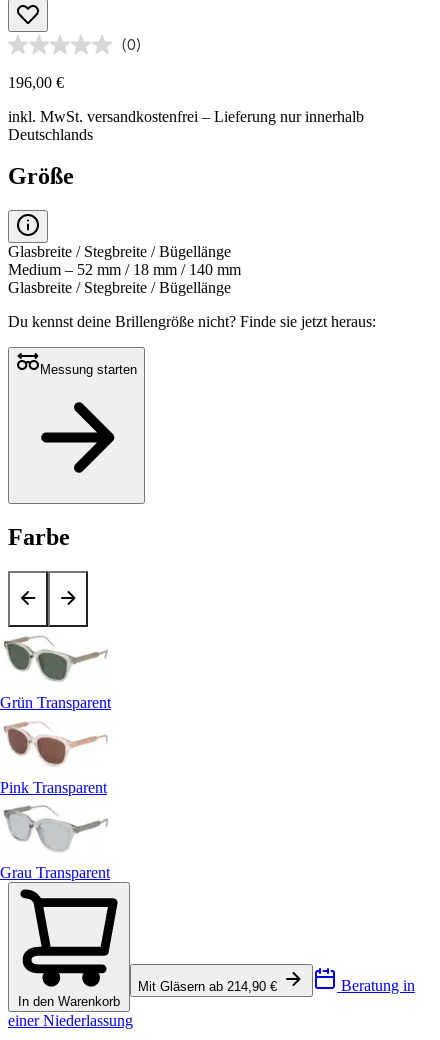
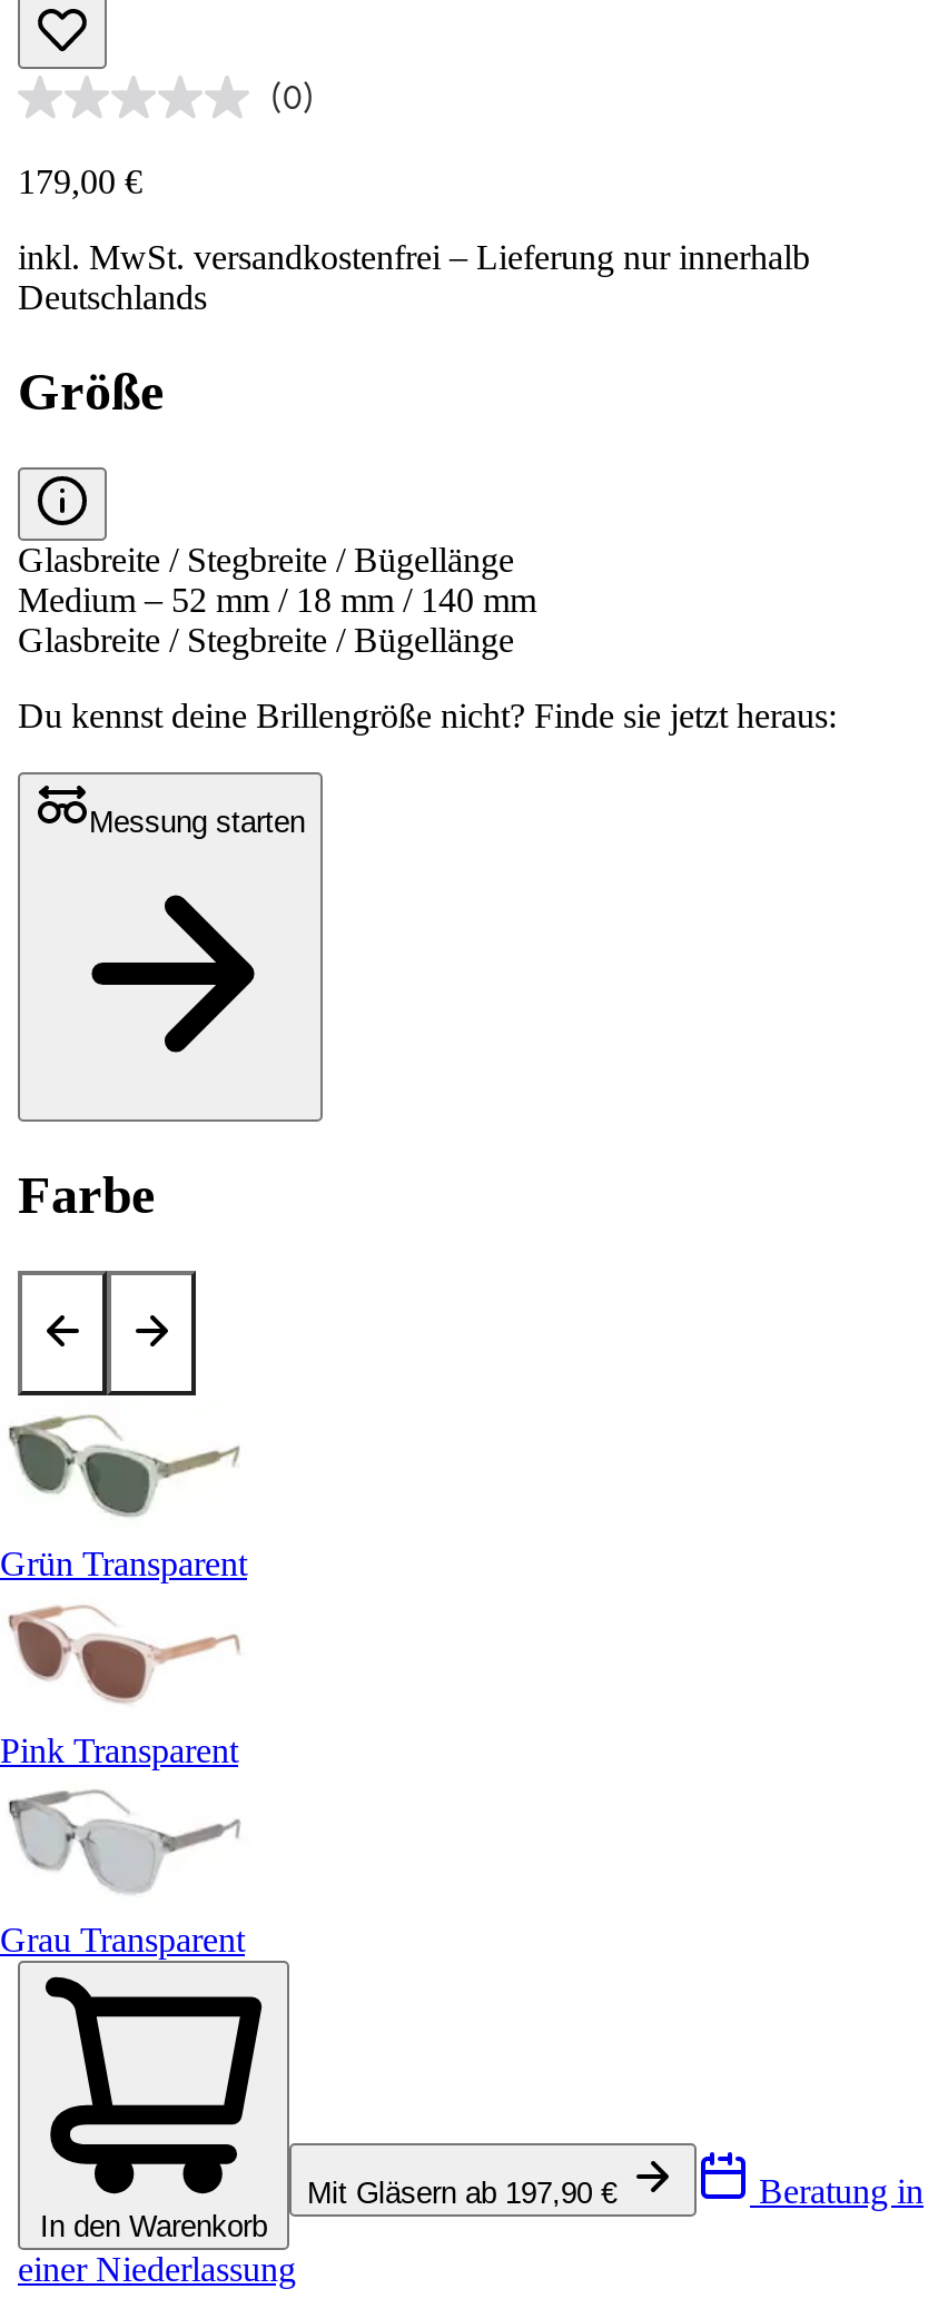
[8,73,64,90] 196,00 € -> [18,164,142,201] 179,00 €
[138,979,281,994] Mit Gläsern ab 214,90 € -> [307,2176,625,2210] Mit Gläsern ab 197,90 €

